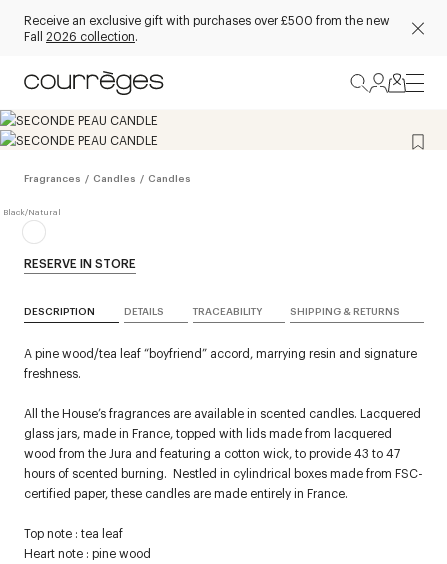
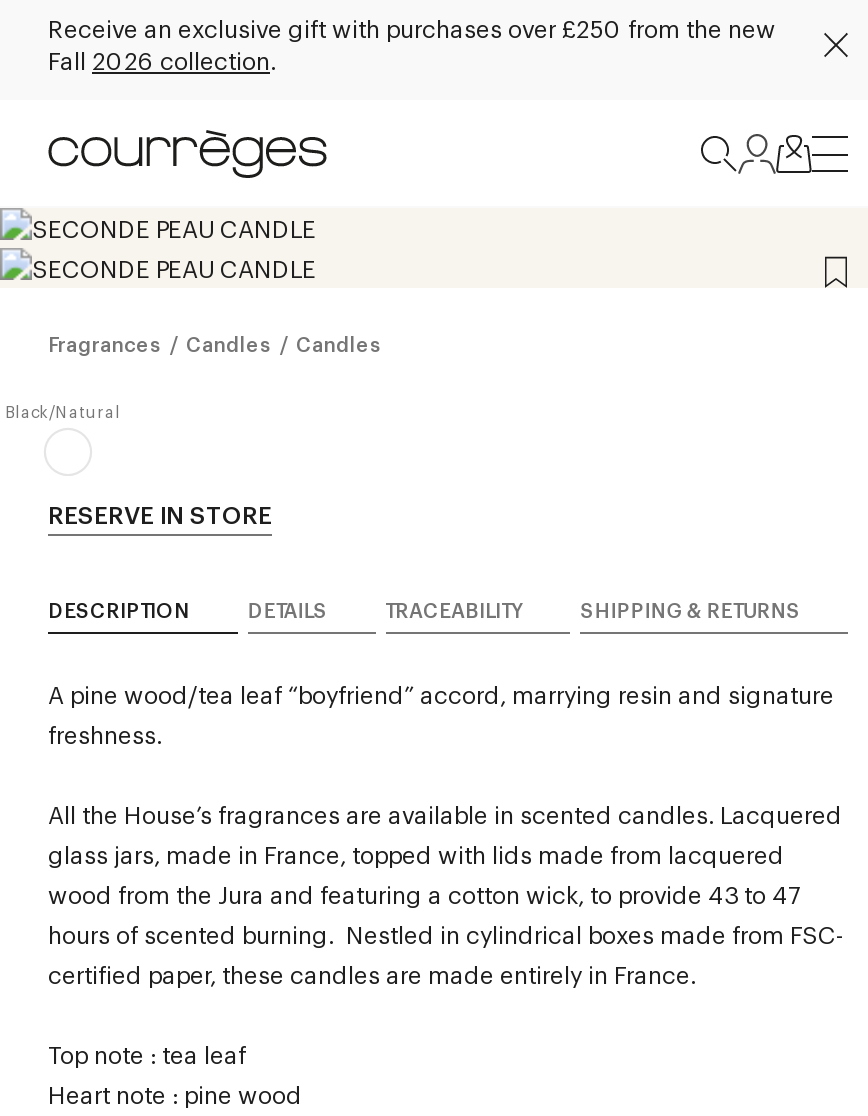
[24,11,390,27] Receive an exclusive gift with purchases over £500 from the new -> [48,11,776,43] Receive an exclusive gift with purchases over £250 from the new

